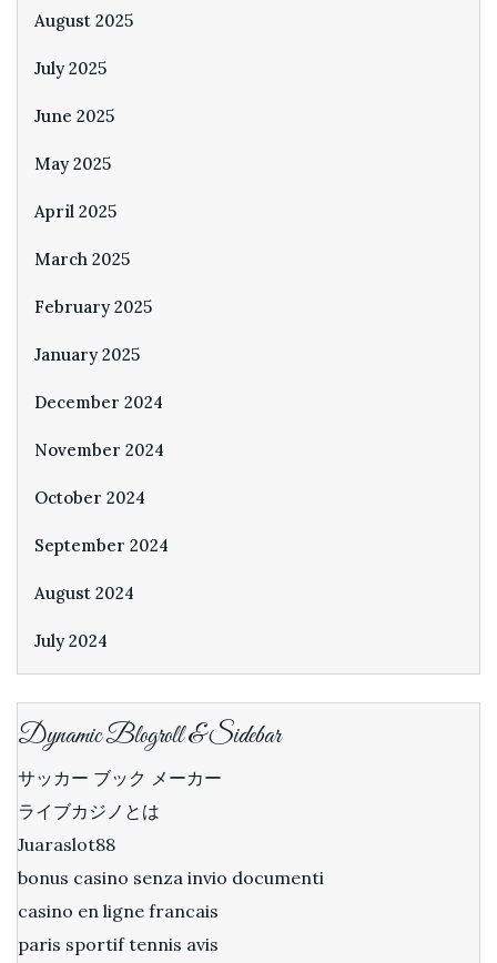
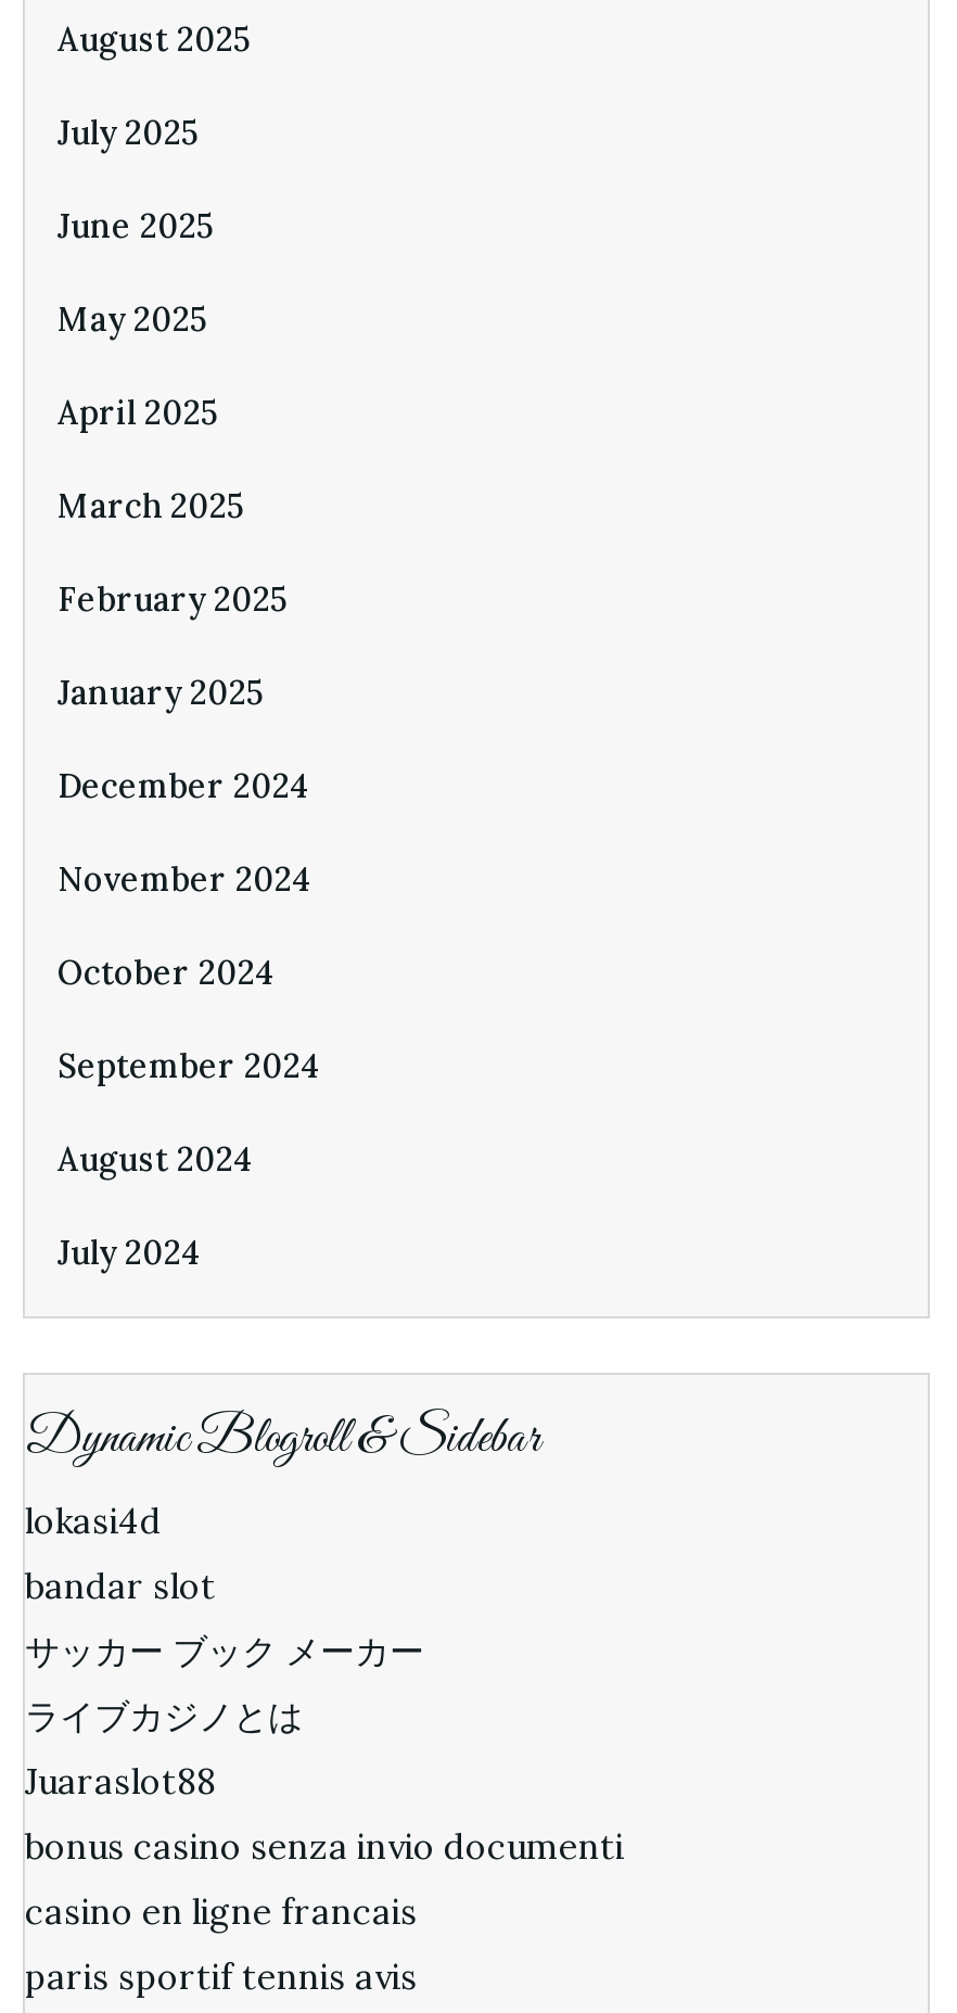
none -> [25,1498,216,1606] lokasi4d | bandar slot

